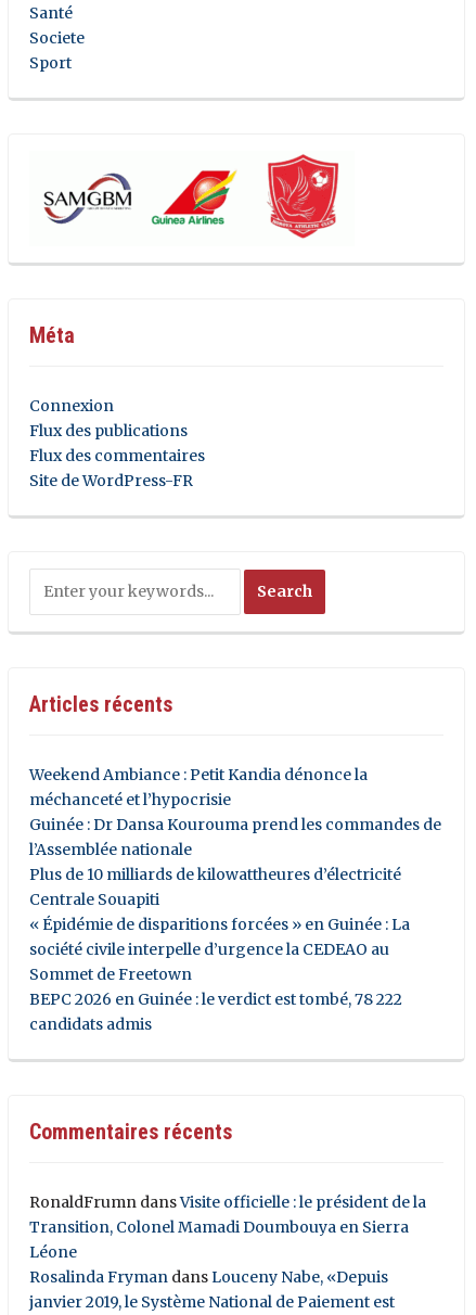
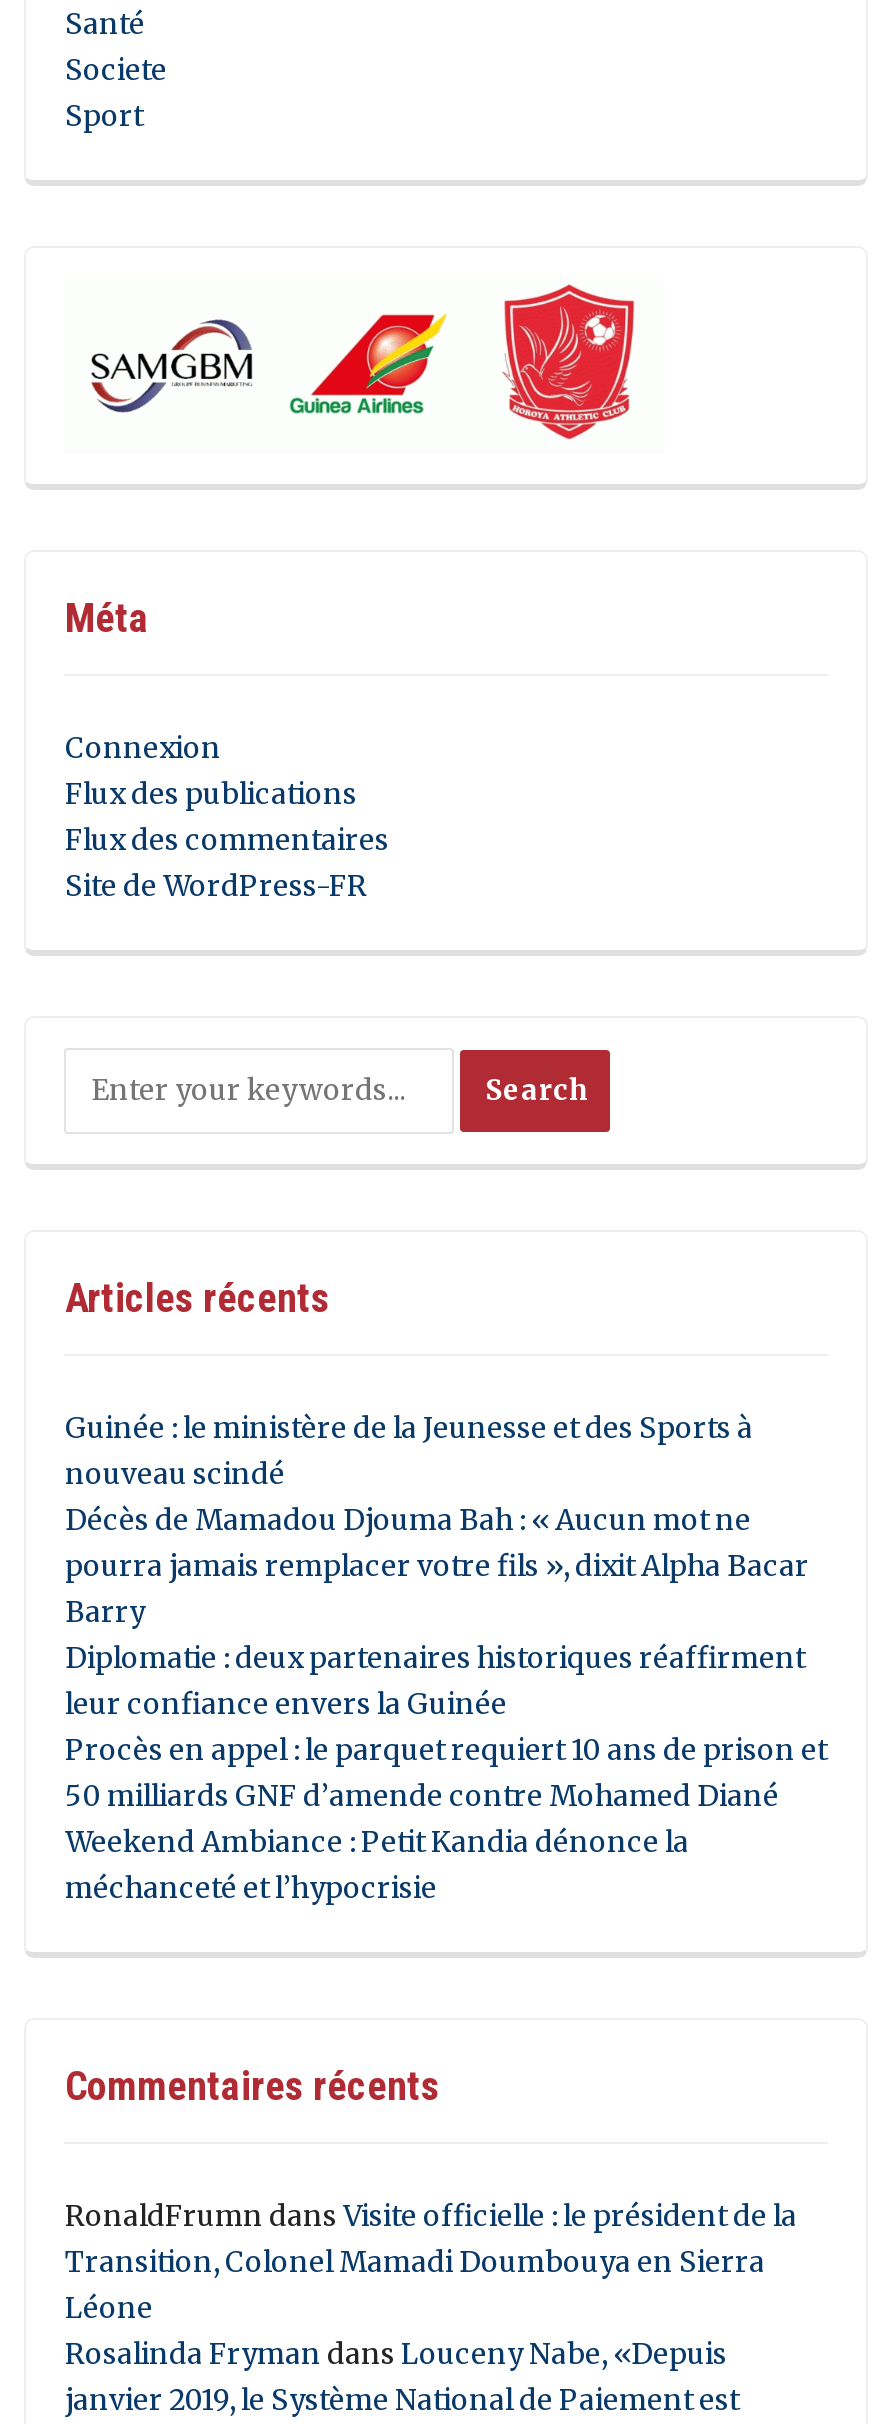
none -> [65,1410,827,1814] Guinée : le ministère de la Jeunesse et des Sports à | nouveau scindé | Décès de Mamadou Djouma Bah : « Aucun mot ne | pourra jamais remplacer votre fils », dixit Alpha Bacar | Barry | Diplomatie : deux partenaires historiques réaffirment | leur confiance envers la Guinée | Procès en appel : le parquet requiert 10 ans de prison et | 50 milliards GNF d’amende contre Mohamed Diané
moved [30,765,368,809] -> [65,1824,689,1906]: Weekend Ambiance : Petit Kandia dénonce la | méchanceté et l’hypocrisie
[30,815,442,1034] Guinée : Dr Dansa Kourouma prend les commandes de | l’Assemblée nationale | Plus de 10 milliards de kilowattheures d’électricité | Centrale Souapiti | « Épidémie de disparitions forcées » en Guinée : La | société civile interpelle d’urgence la CEDEAO au | Sommet de Freetown | BEPC 2026 en Guinée : le verdict est tombé, 78 222 | candidats admis -> none

